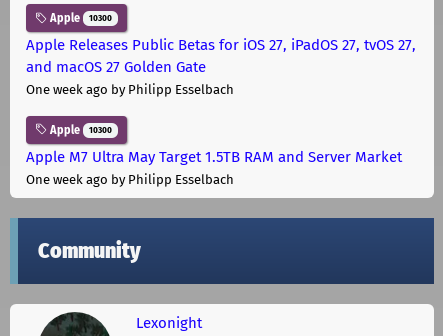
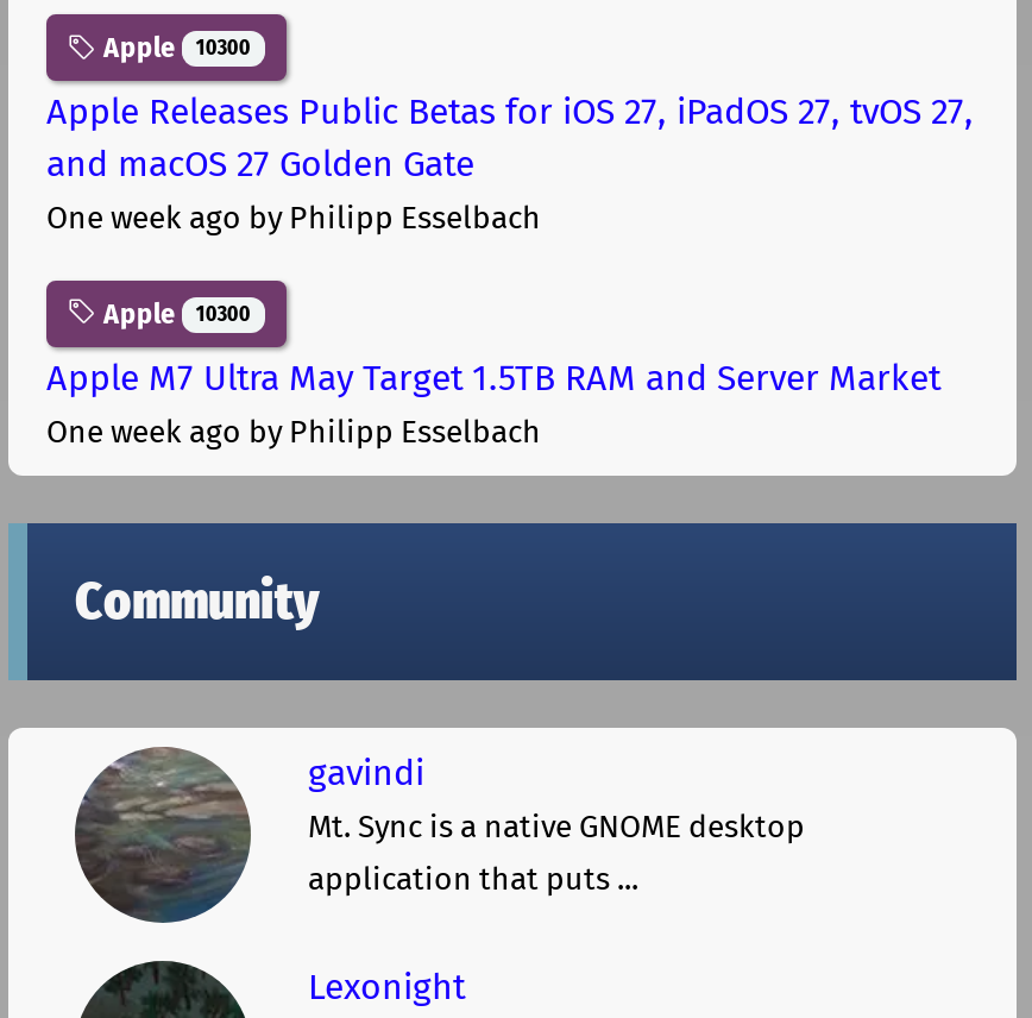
none -> [73,747,805,940] [image] | gavindi | Mt. Sync is a native GNOME desktop | application that puts ...

